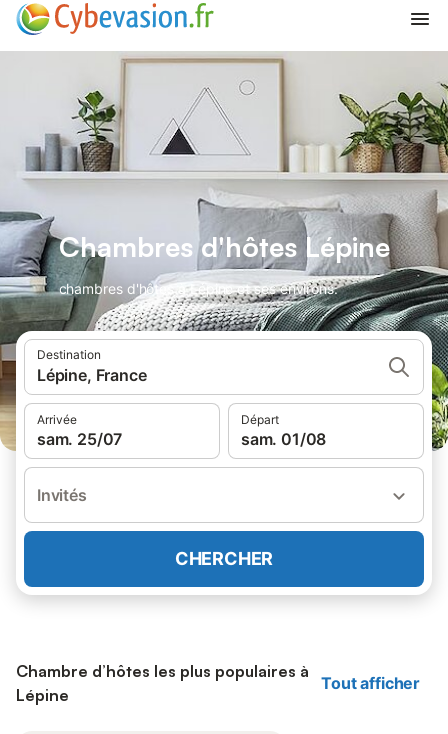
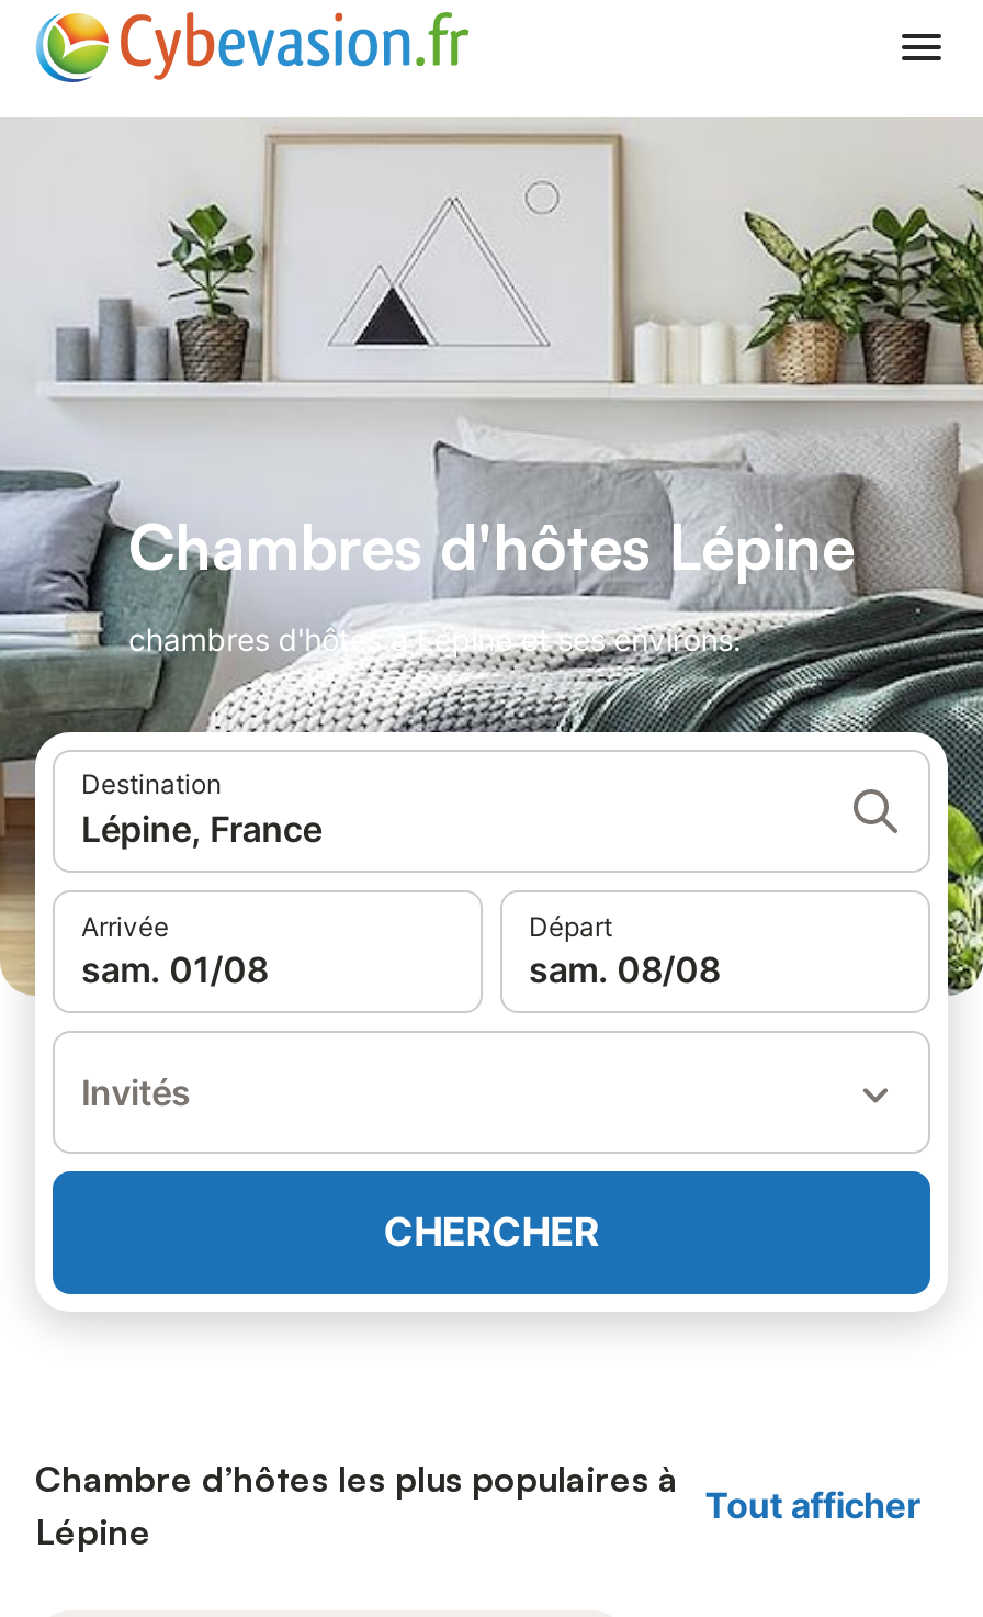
[37,429,122,449] sam. 25/07 -> [81,947,268,991] sam. 01/08
[241,429,326,449] sam. 01/08 -> [529,947,720,991] sam. 08/08

